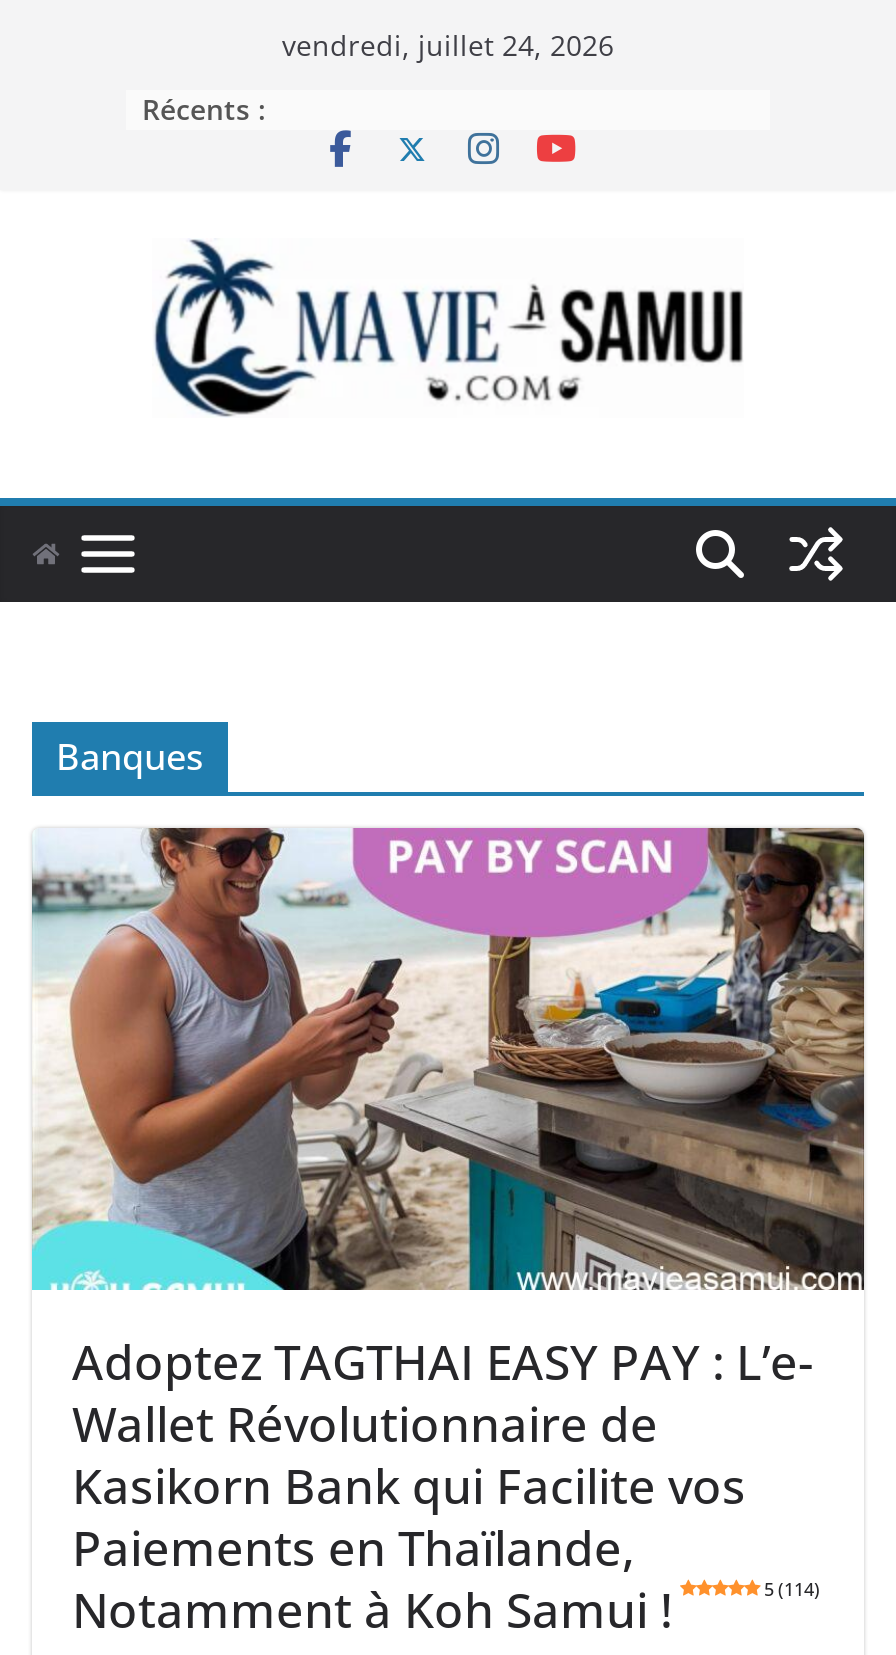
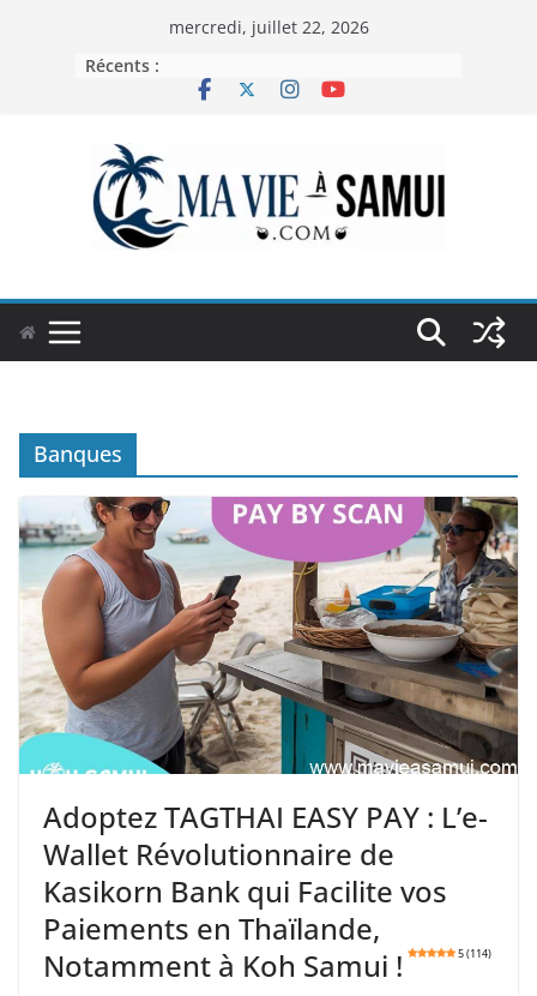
[282,26,614,64] vendredi, juillet 24, 2026 -> [168,16,369,38] mercredi, juillet 22, 2026

